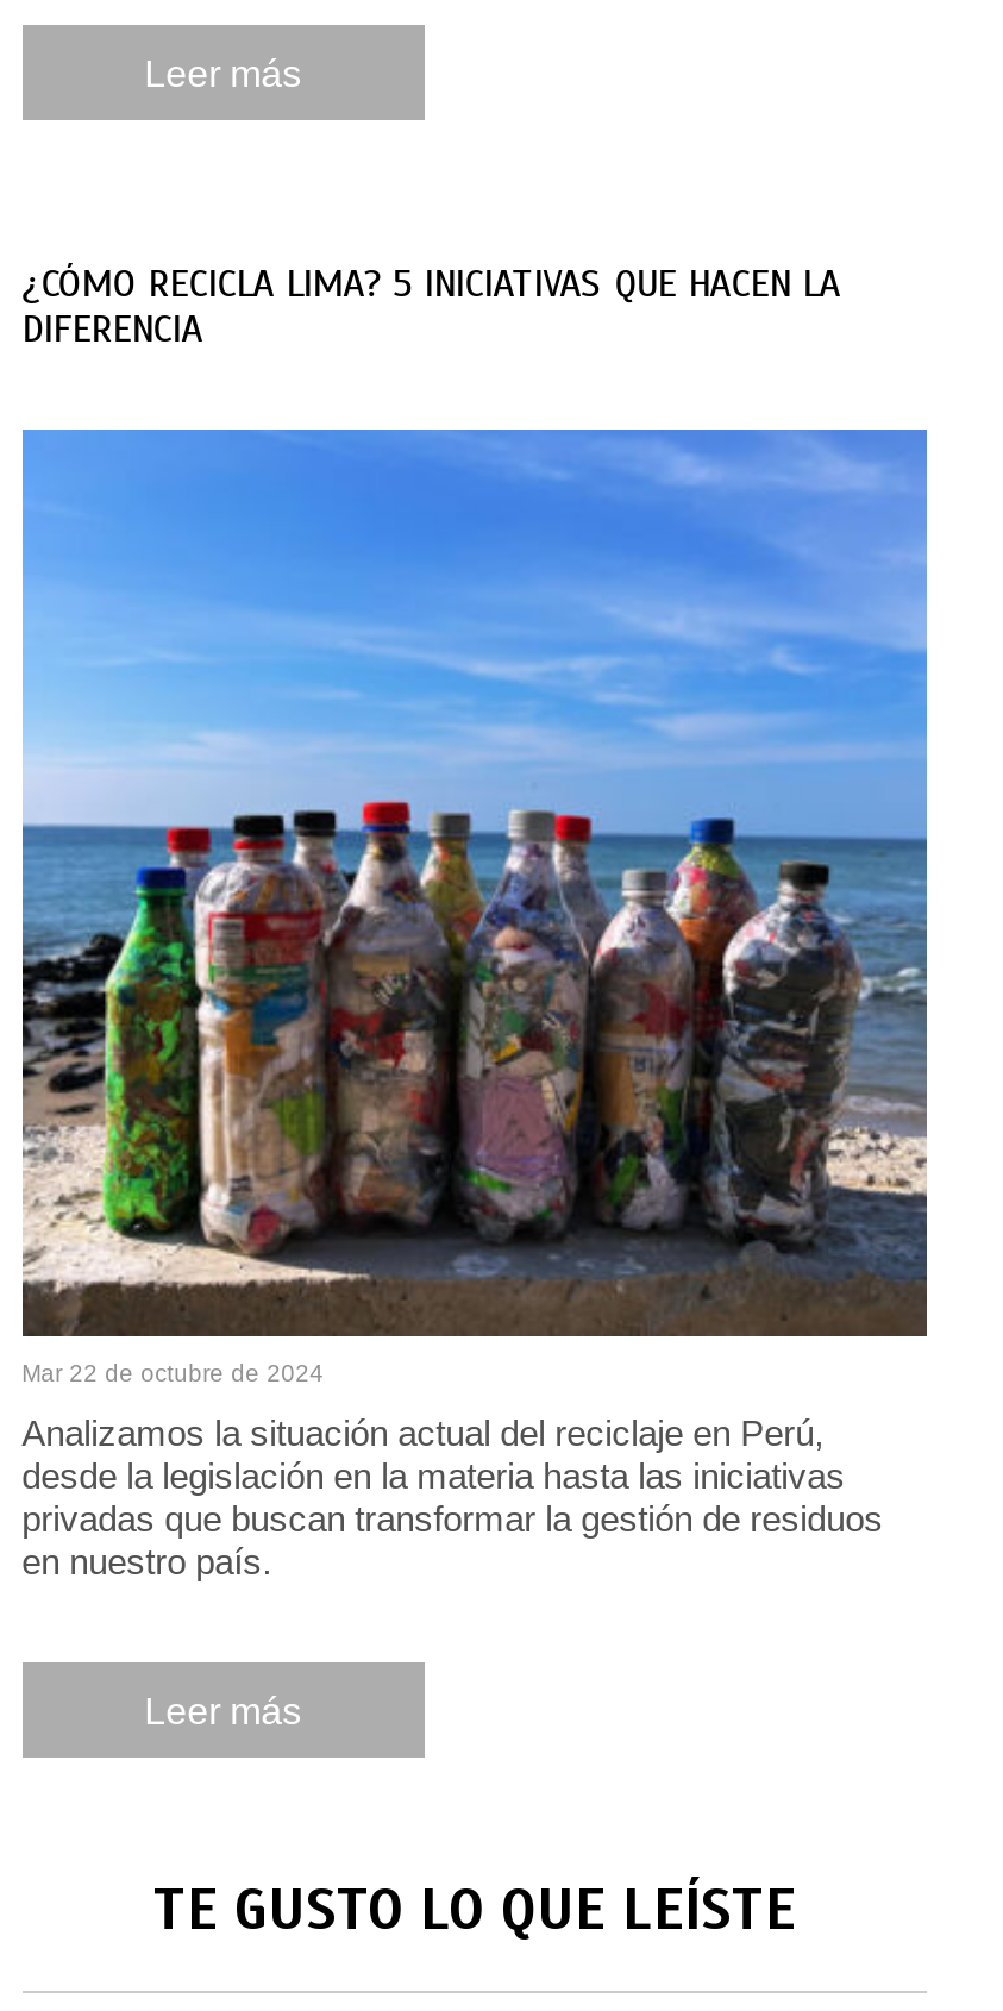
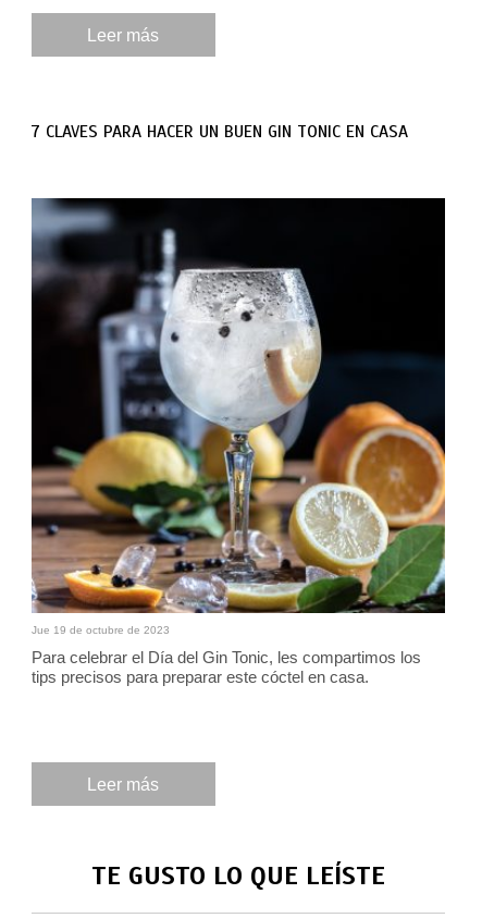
[22,262,840,354] ¿CÓMO RECICLA LIMA? 5 INICIATIVAS QUE HACEN LA | DIFERENCIA -> [31,121,408,143] 7 CLAVES PARA HACER UN BUEN GIN TONIC EN CASA
[20,427,929,1387] [image] | Mar 22 de octubre de 2024 -> [30,197,446,636] [image] | Jue 19 de octubre de 2023
[22,1413,883,1582] Analizamos la situación actual del reciclaje en Perú, | desde la legislación en la materia hasta las iniciativas | privadas que buscan transformar la gestión de residuos | en nuestro país. -> [31,648,421,686] Para celebrar el Día del Gin Tonic, les compartimos los | tips precisos para preparar este cóctel en casa.

